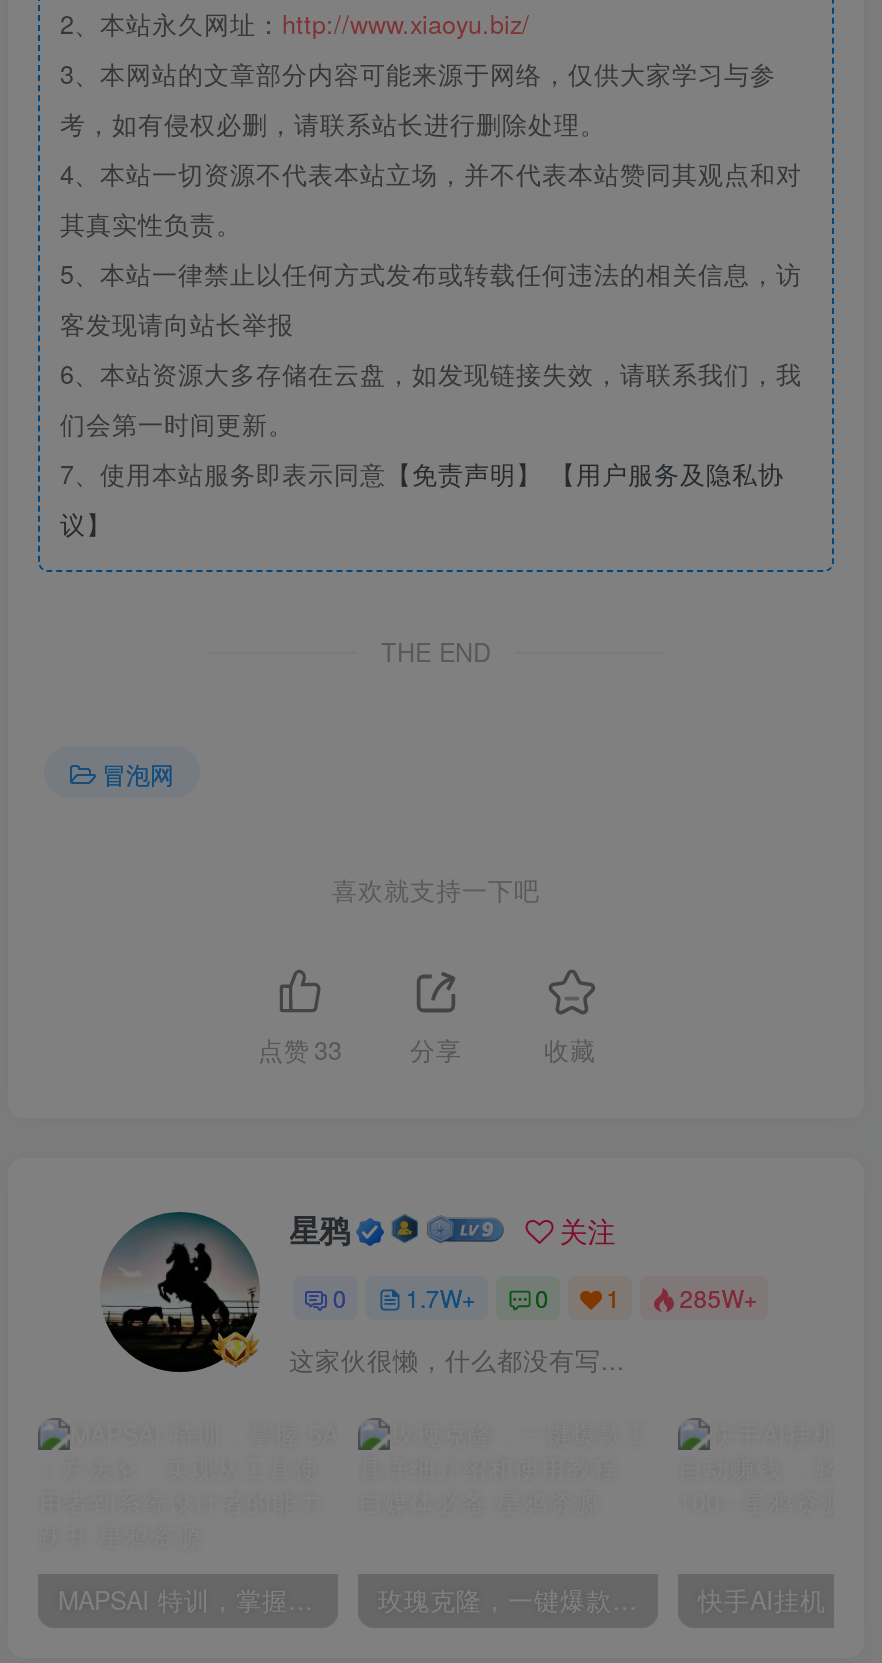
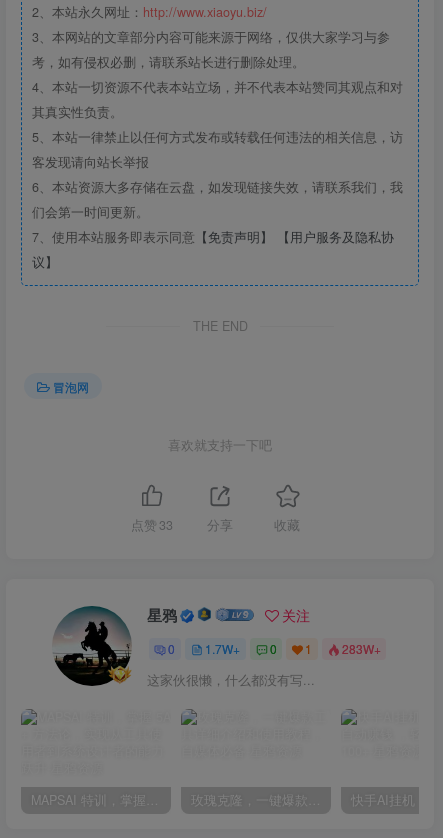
[333,1281,757,1315] 0 1.7W+ 0 1 285W+ -> [168,640,381,657] 0 1.7W+ 0 1 283W+

